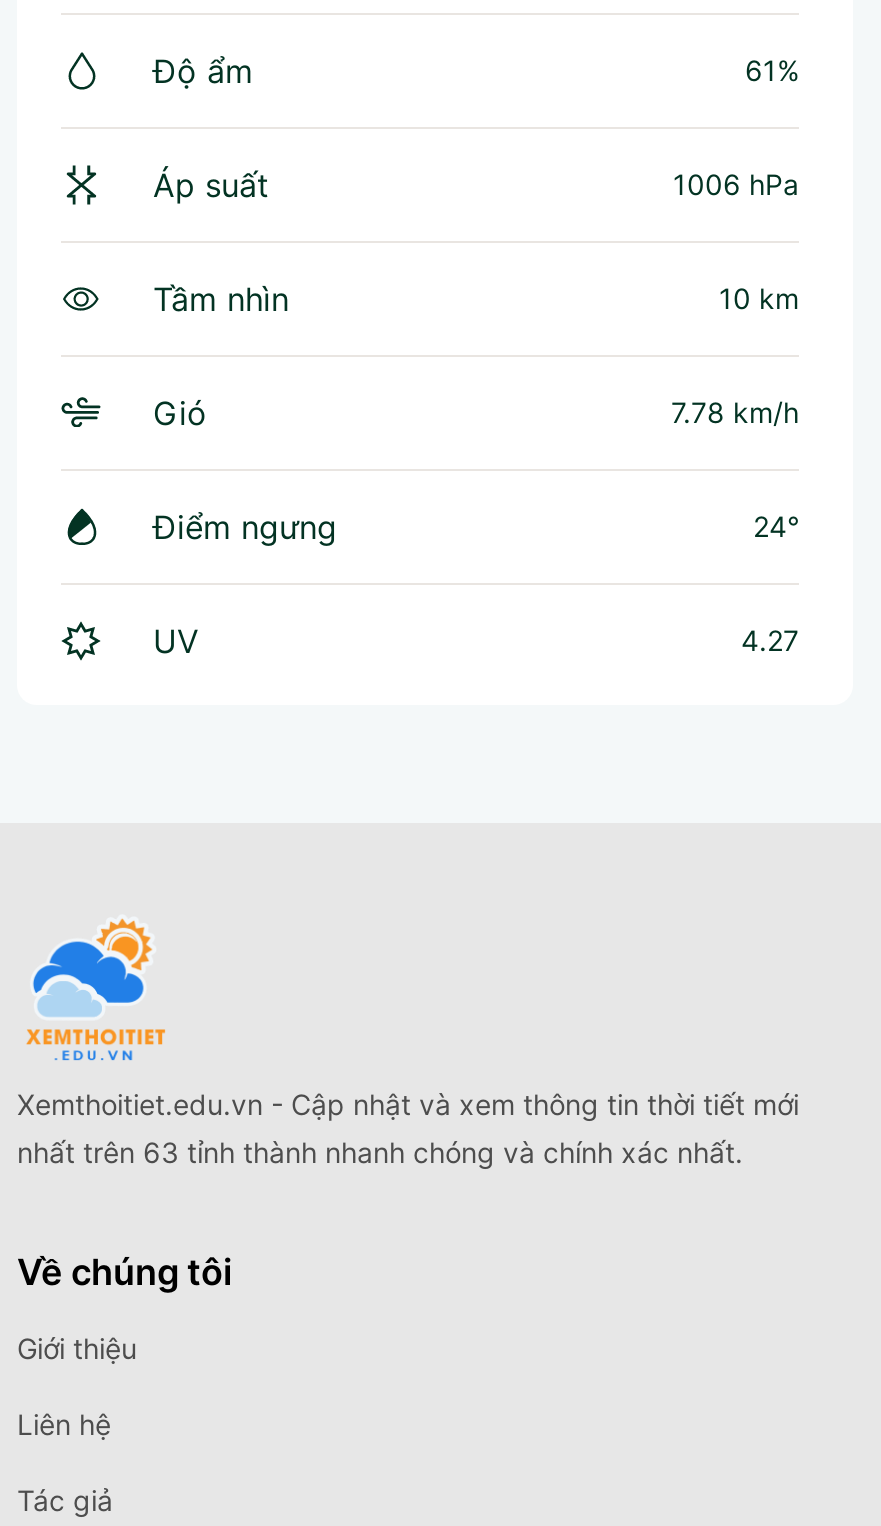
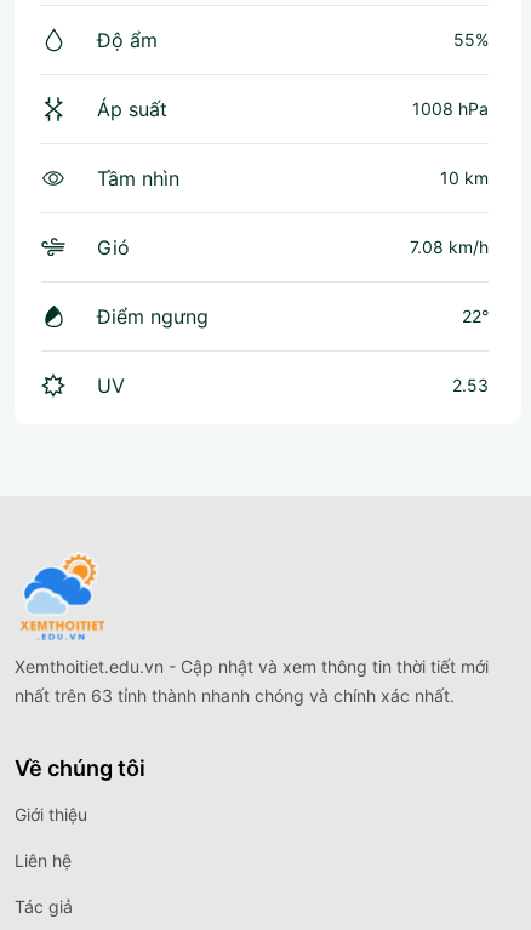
[745,52,799,86] 61% -> [453,29,489,49] 55%
[673,166,799,200] 1006 hPa -> [412,98,489,118] 1008 hPa
[671,394,799,428] 7.78 km/h -> [410,236,489,257] 7.08 km/h
[753,508,799,542] 24° -> [462,305,489,326] 22°
[741,622,799,656] 4.27 -> [452,374,489,395] 2.53

